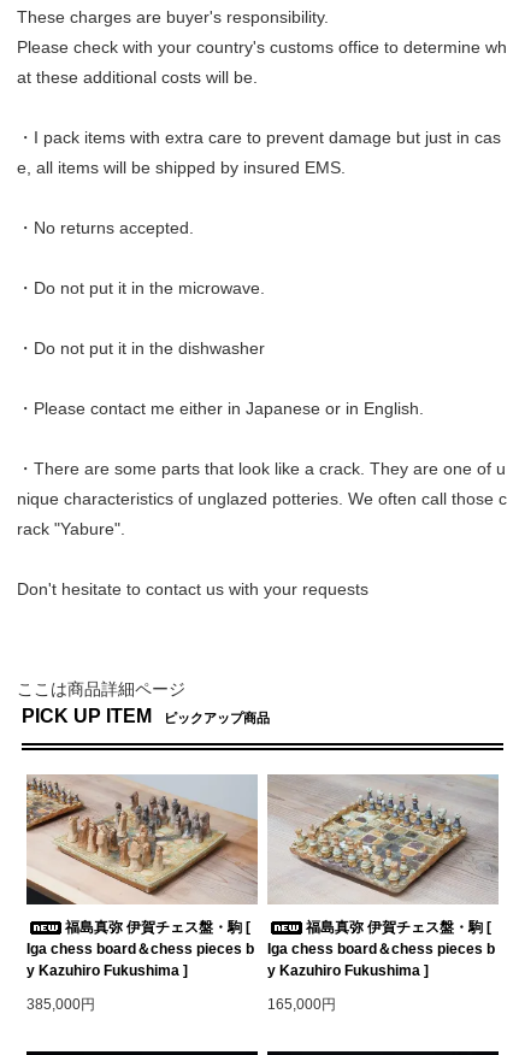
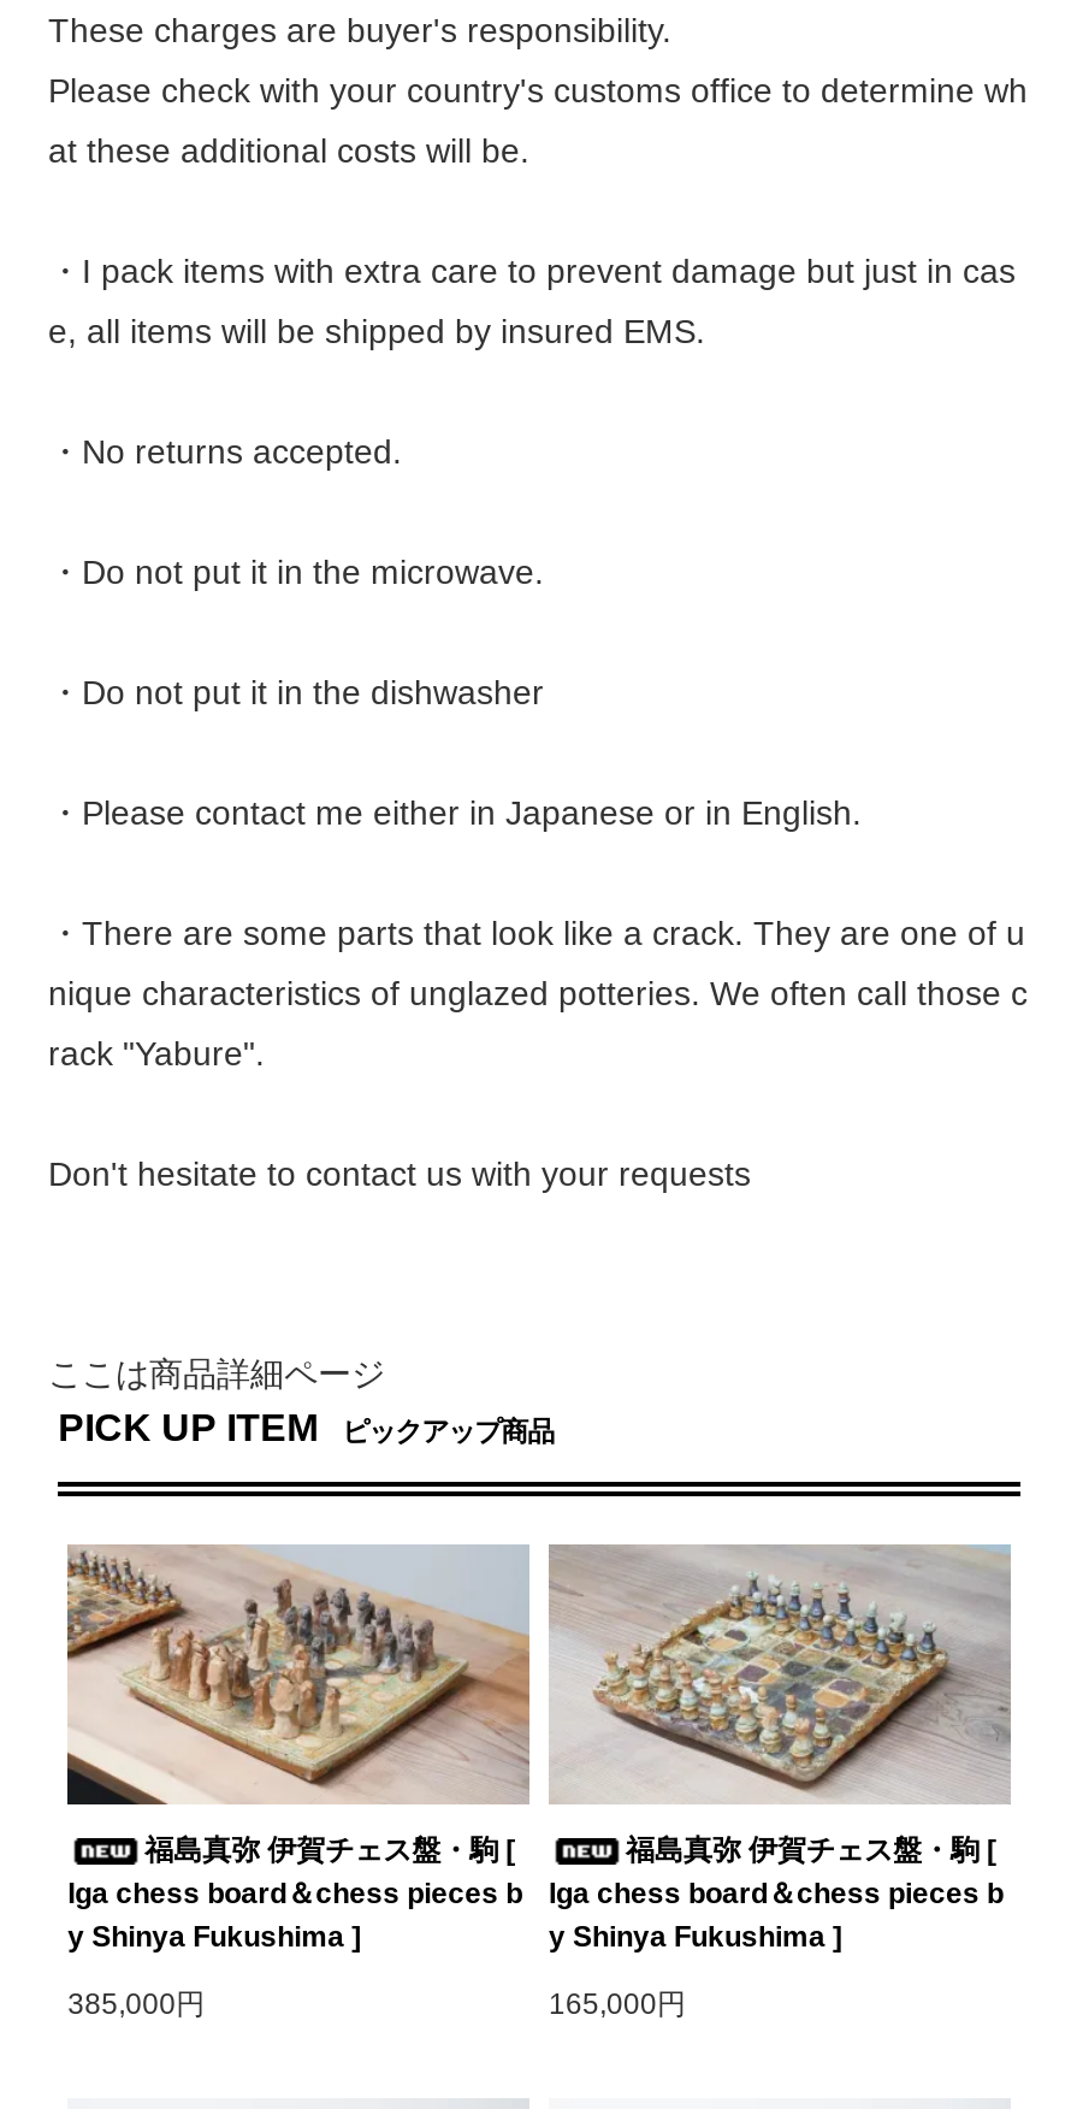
[27,962,188,979] y Kazuhiro Fukushima ] -> [68,1920,361,1954] y Shinya Fukushima ]
[267,962,429,979] y Kazuhiro Fukushima ] -> [549,1920,842,1954] y Shinya Fukushima ]

